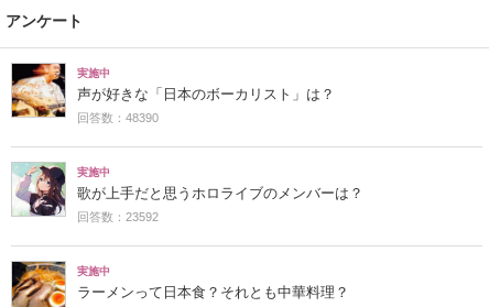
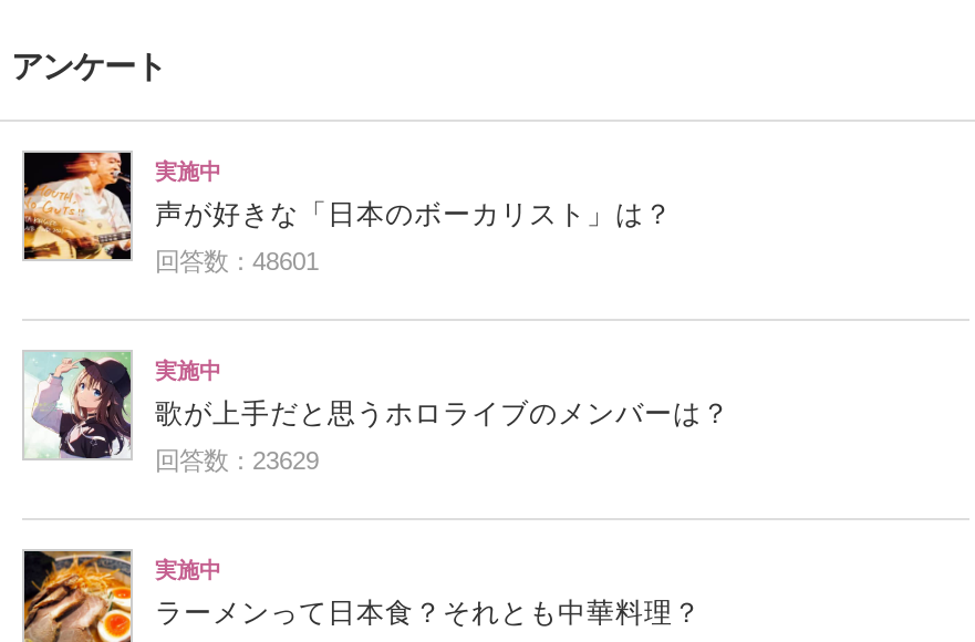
[77,111,159,124] 回答数：48390 -> [155,248,319,274] 回答数：48601
[77,210,159,223] 回答数：23592 -> [155,447,319,474] 回答数：23629

